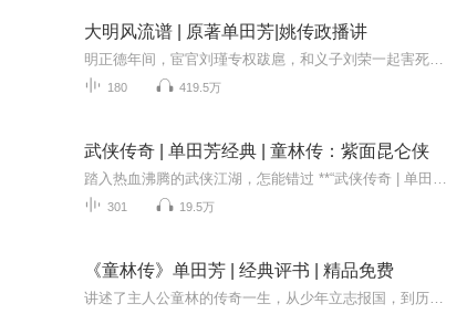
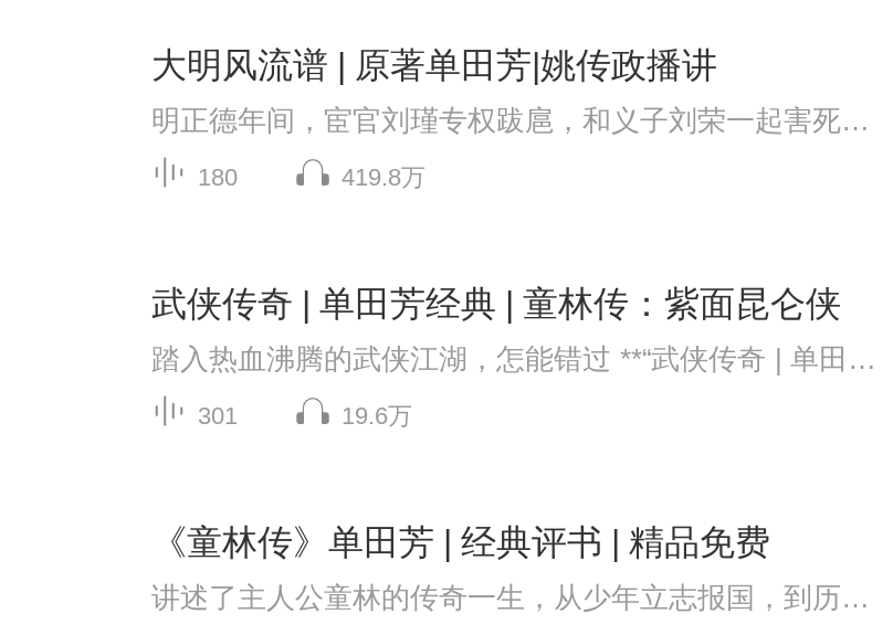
[179,80,221,94] 419.5万 -> [342,163,426,190] 419.8万
[179,200,215,213] 19.5万 -> [342,402,412,428] 19.6万

